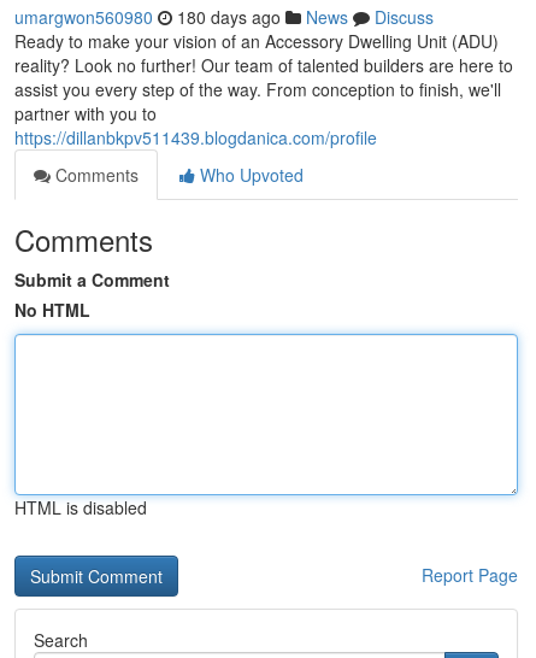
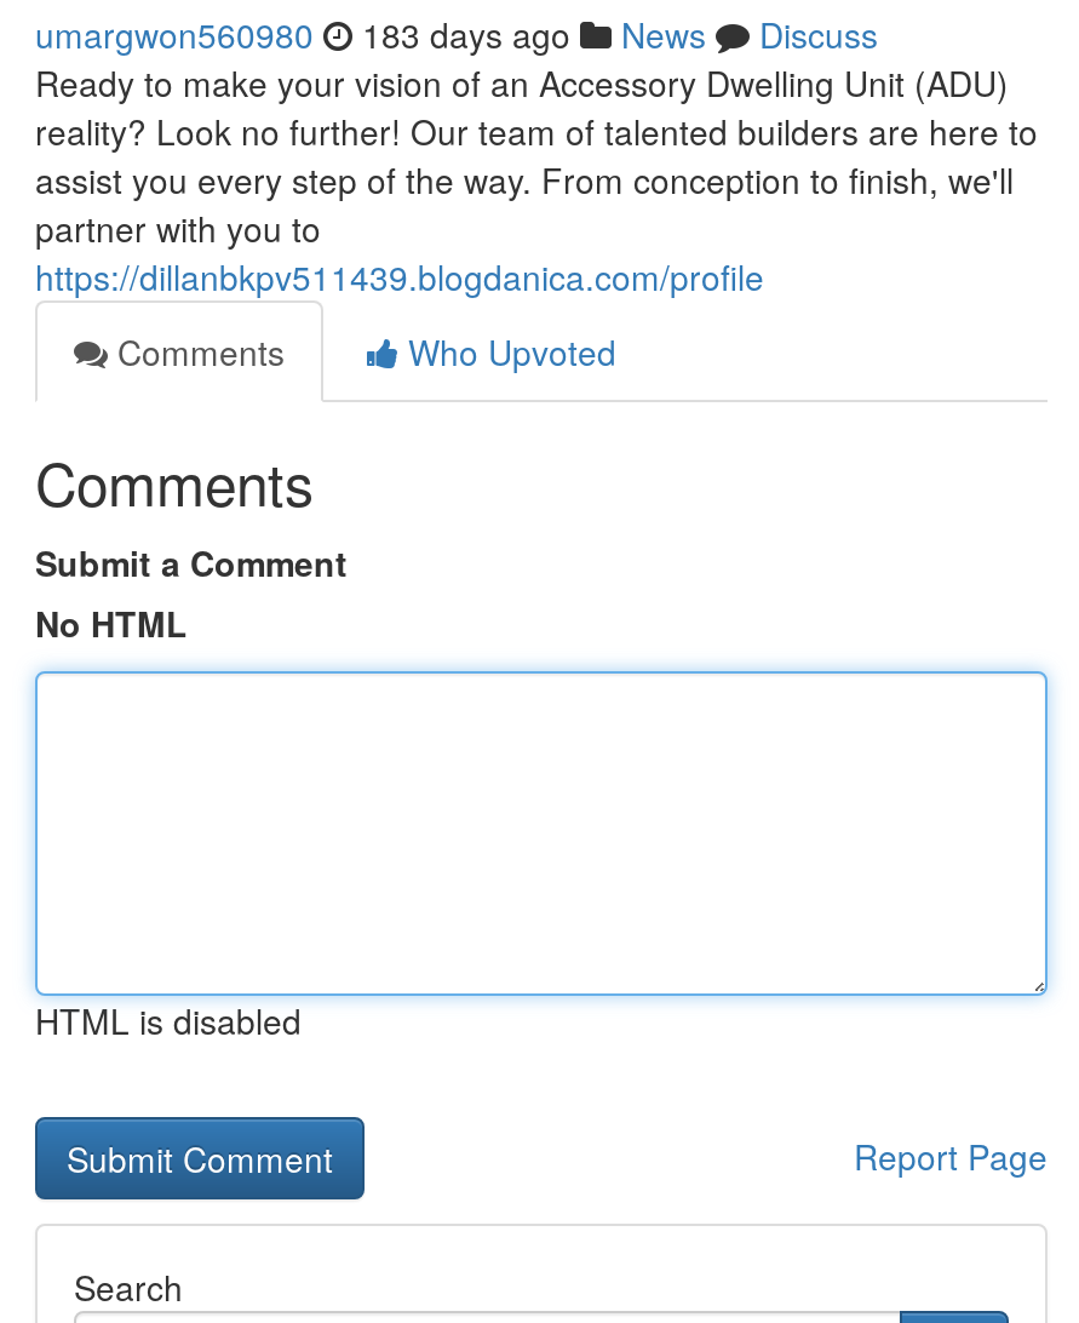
[14,5,434,29] umargwon560980 180 days ago News Discuss -> [35,10,878,58] umargwon560980 183 days ago News Discuss

